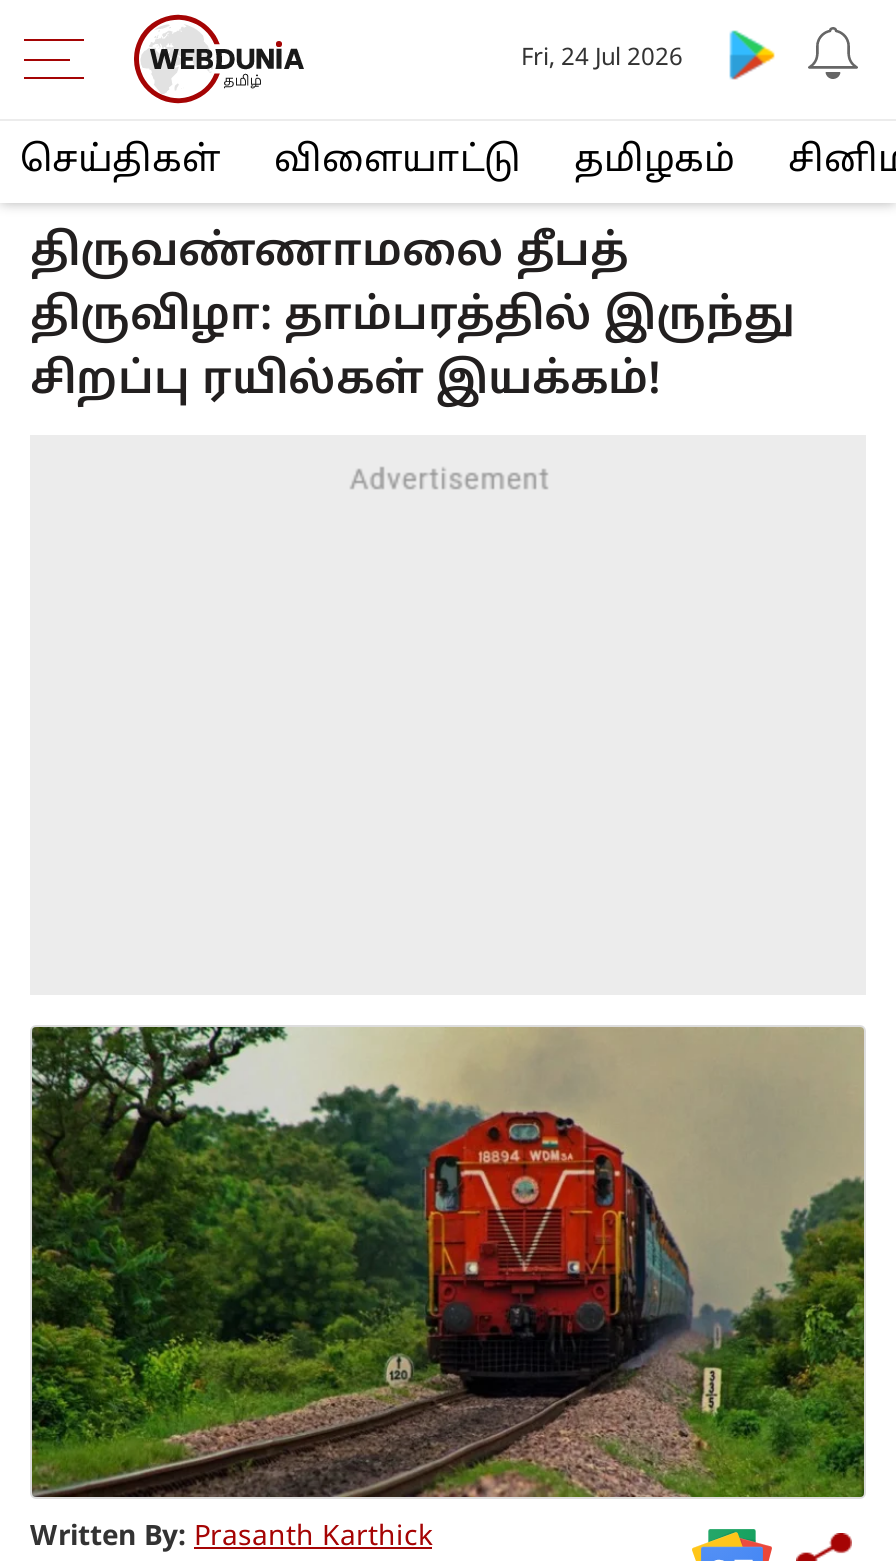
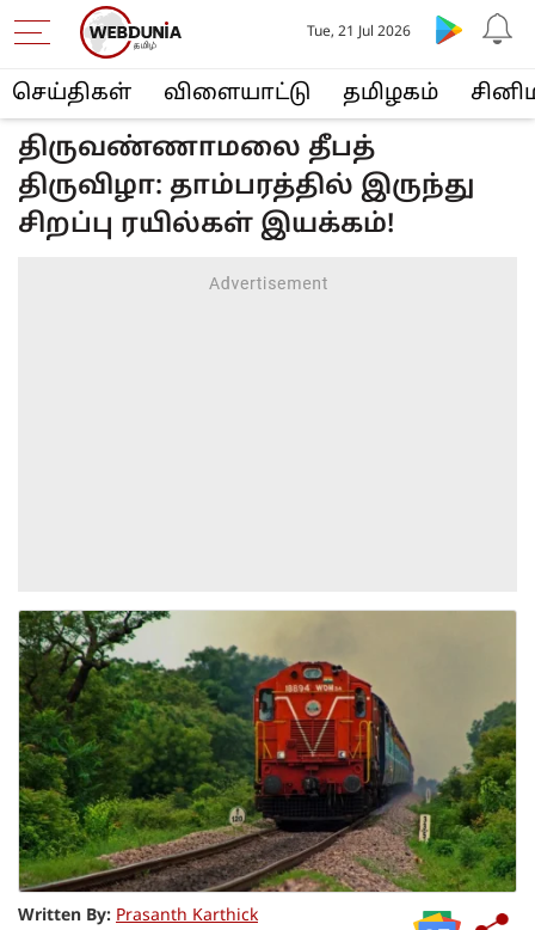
[521,45,683,73] Fri, 24 Jul 2026 -> [308,24,411,41] Tue, 21 Jul 2026

